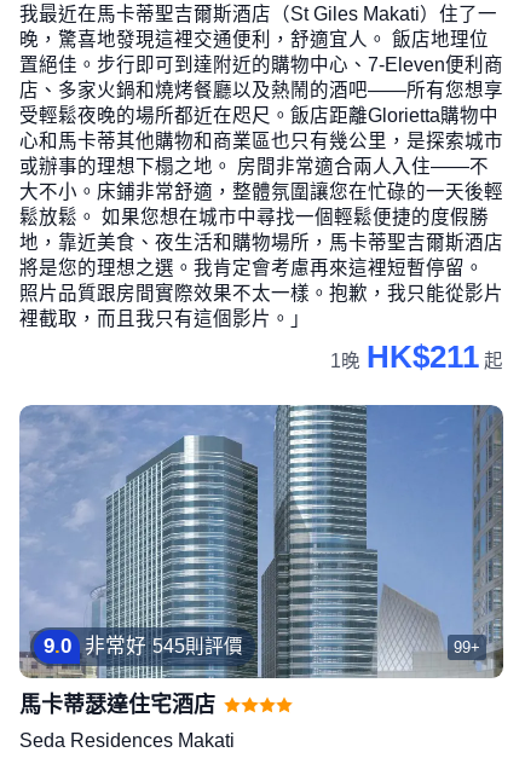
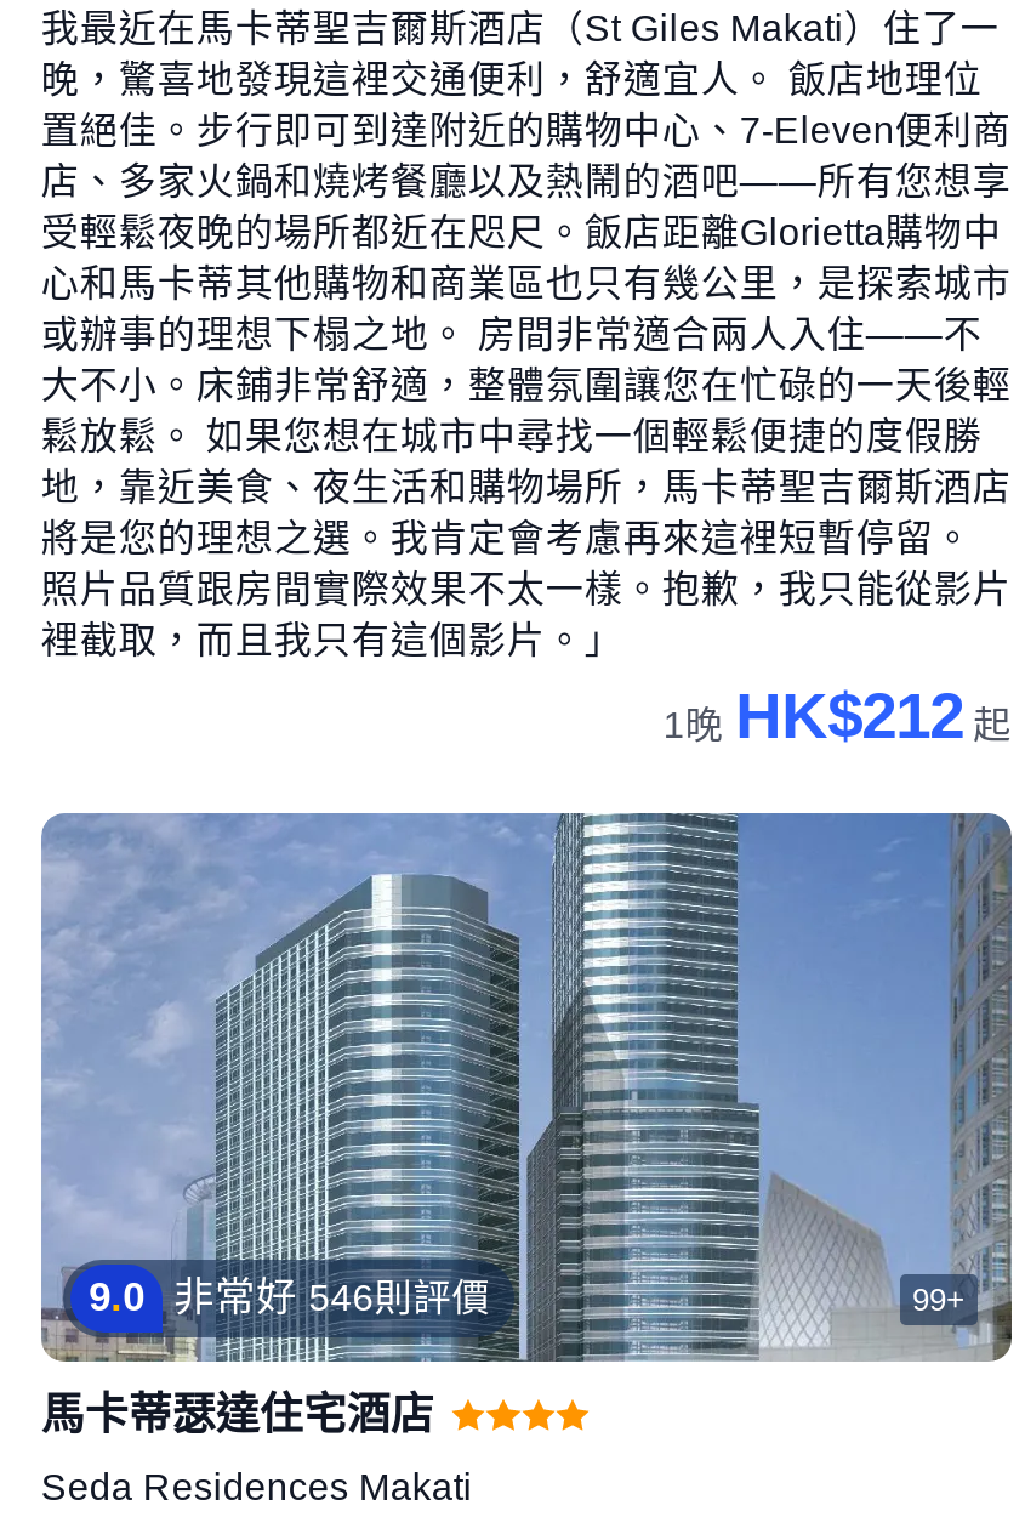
[331,338,503,374] 1晚 HK$211起 -> [663,678,1012,751] 1晚 HK$212起
[85,635,243,658] 非常好 545則評價 -> [173,1275,491,1321] 非常好 546則評價

